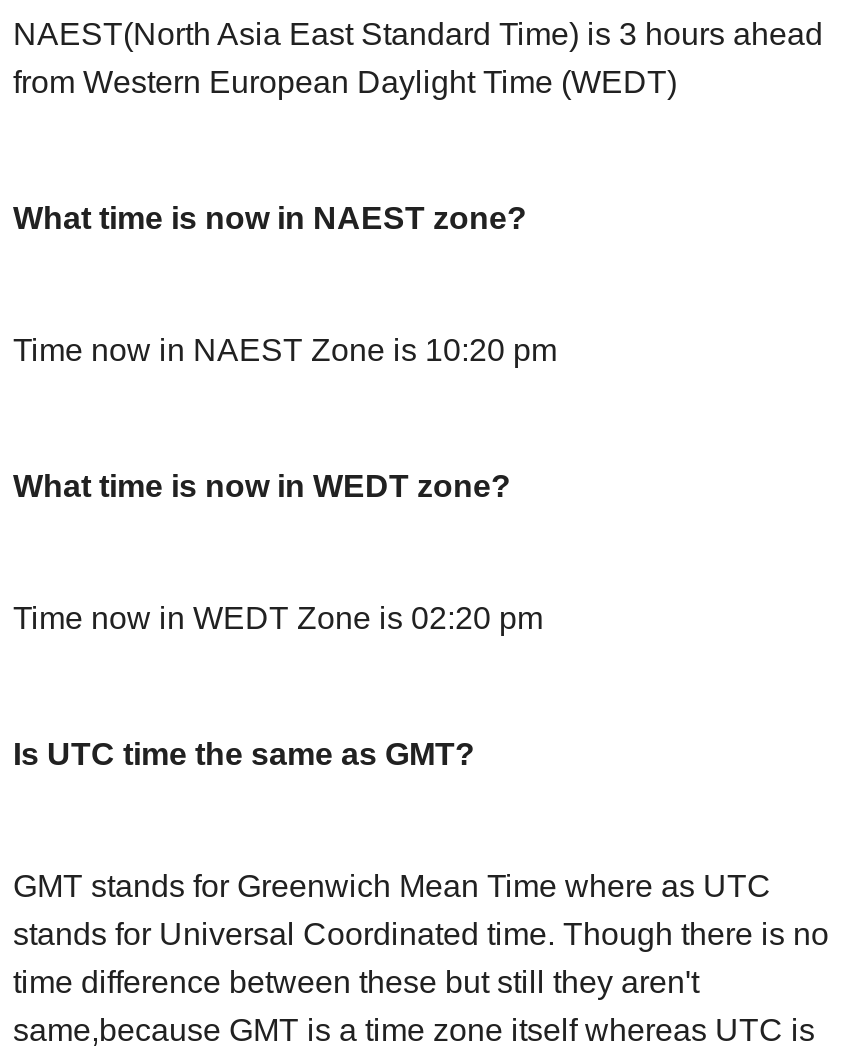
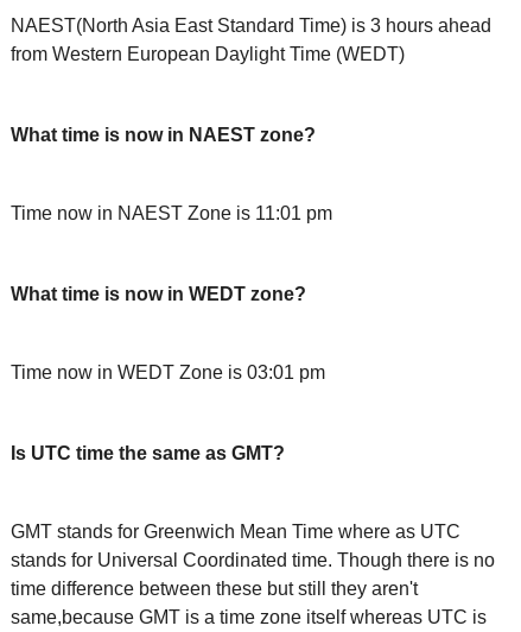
[13,333,557,367] Time now in NAEST Zone is 10:20 pm -> [11,203,332,223] Time now in NAEST Zone is 11:01 pm
[13,601,543,635] Time now in WEDT Zone is 02:20 pm -> [11,362,325,383] Time now in WEDT Zone is 03:01 pm

